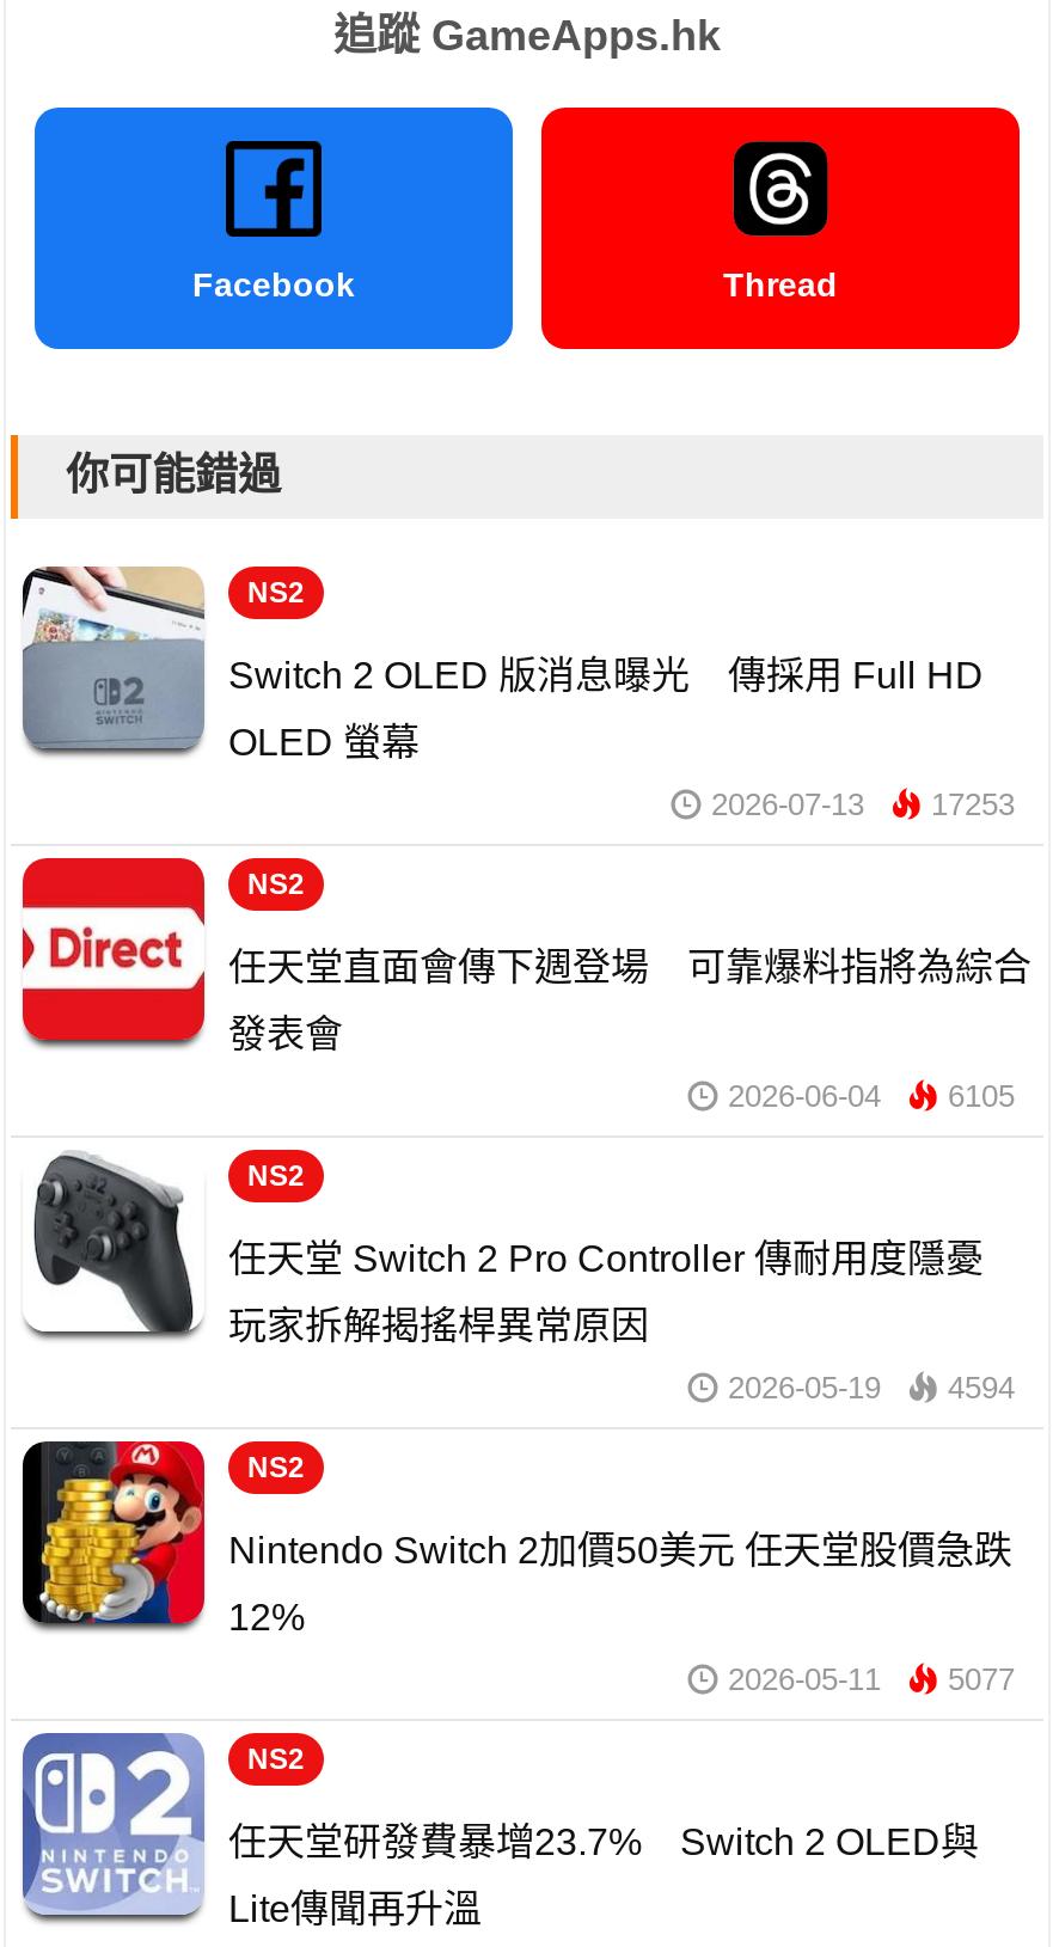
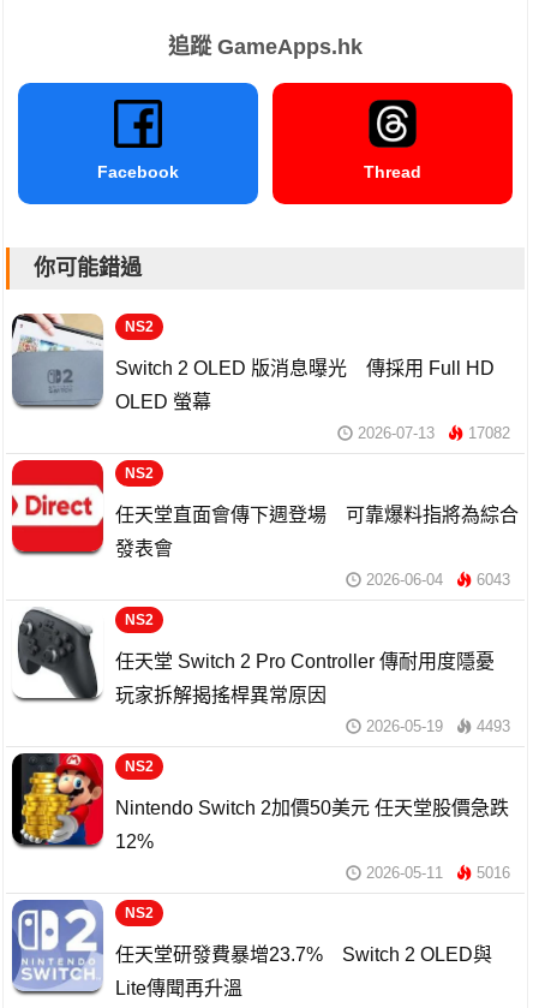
[711,787,1015,823] 2026-07-13 17253 -> [358,424,510,442] 2026-07-13 17082
[728,1078,1015,1114] 2026-06-04 6105 -> [366,571,510,589] 2026-06-04 6043
[728,1370,1015,1406] 2026-05-19 4594 -> [366,717,510,735] 2026-05-19 4493
[728,1662,1015,1697] 2026-05-11 5077 -> [366,864,510,882] 2026-05-11 5016

